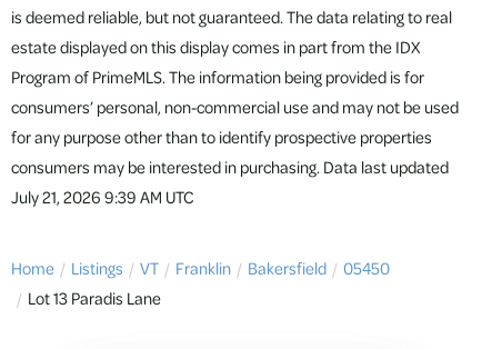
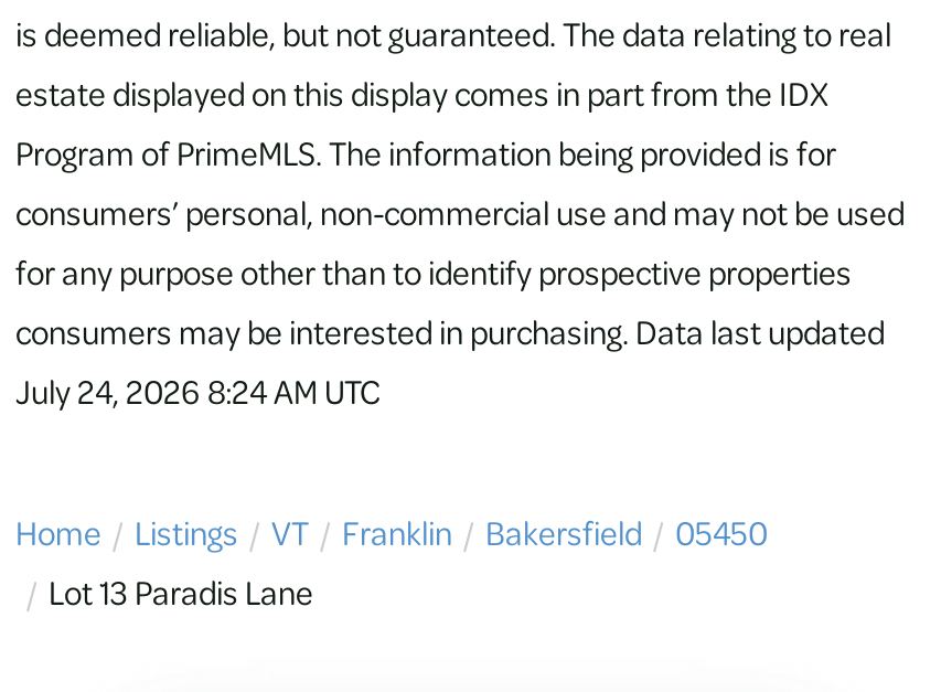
[11,185,193,207] July 21, 2026 9:39 AM UTC -> [15,368,379,412] July 24, 2026 8:24 AM UTC

